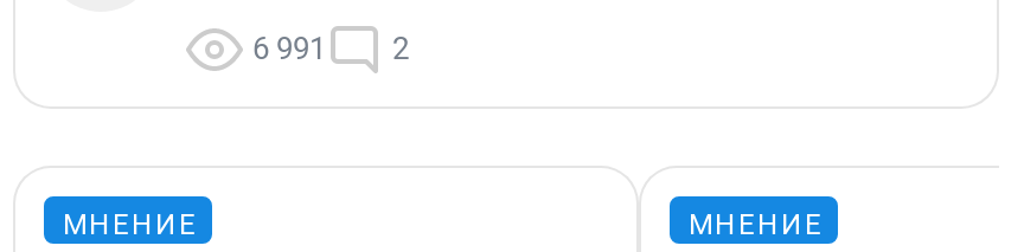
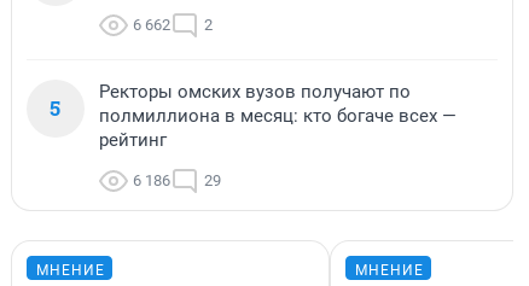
[252,31,409,66] 6 991 2 -> [133,16,213,34] 6 662 2
none -> [50,94,62,122] 5
none -> [99,81,457,190] Ректоры омских вузов получают по | полмиллиона в месяц: кто богаче всех — | рейтинг | 6 186 | 29

